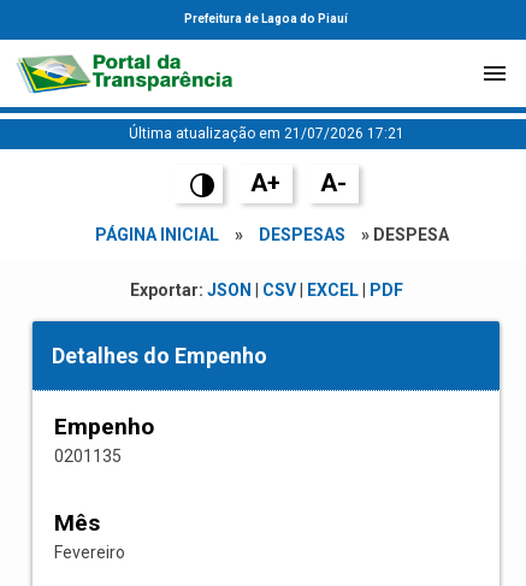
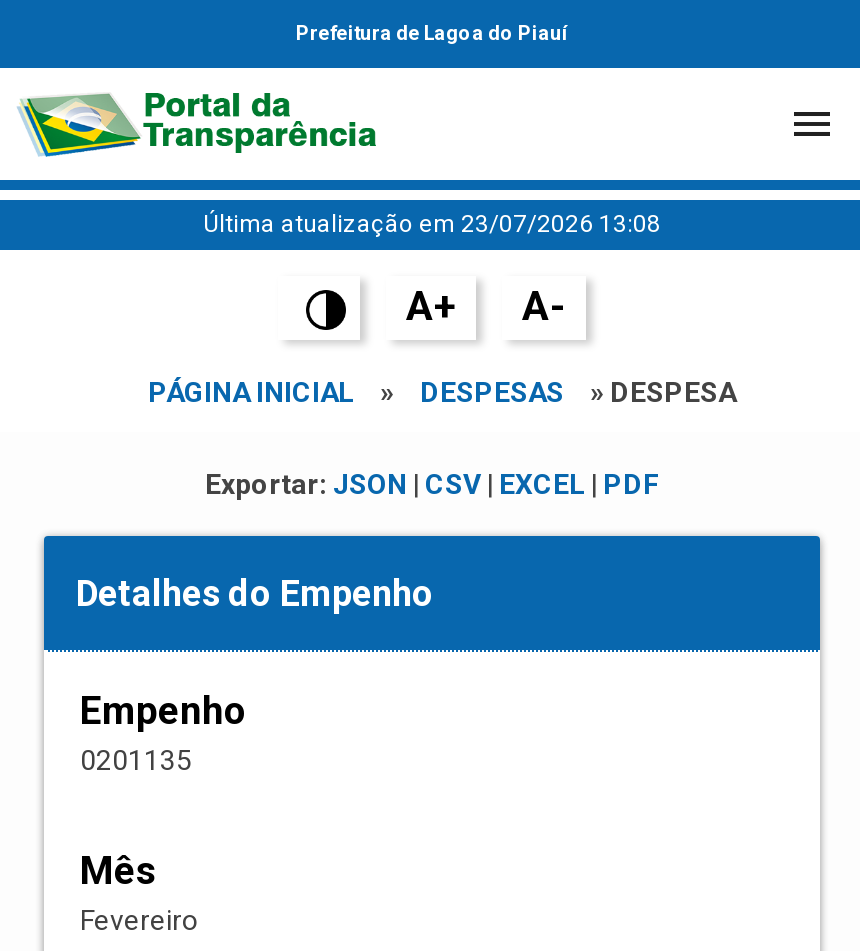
[128,125,404,142] Última atualização em 21/07/2026 17:21 -> [203,210,661,238] Última atualização em 23/07/2026 13:08

